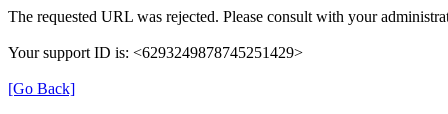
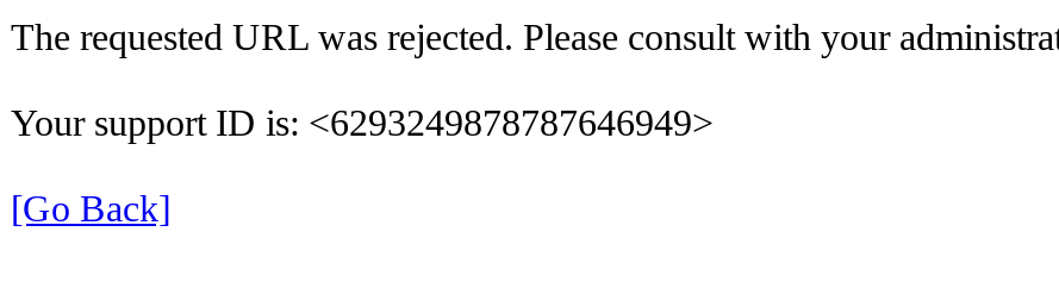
[8,44,303,61] Your support ID is: <6293249878745251429> -> [11,102,714,143] Your support ID is: <6293249878787646949>

